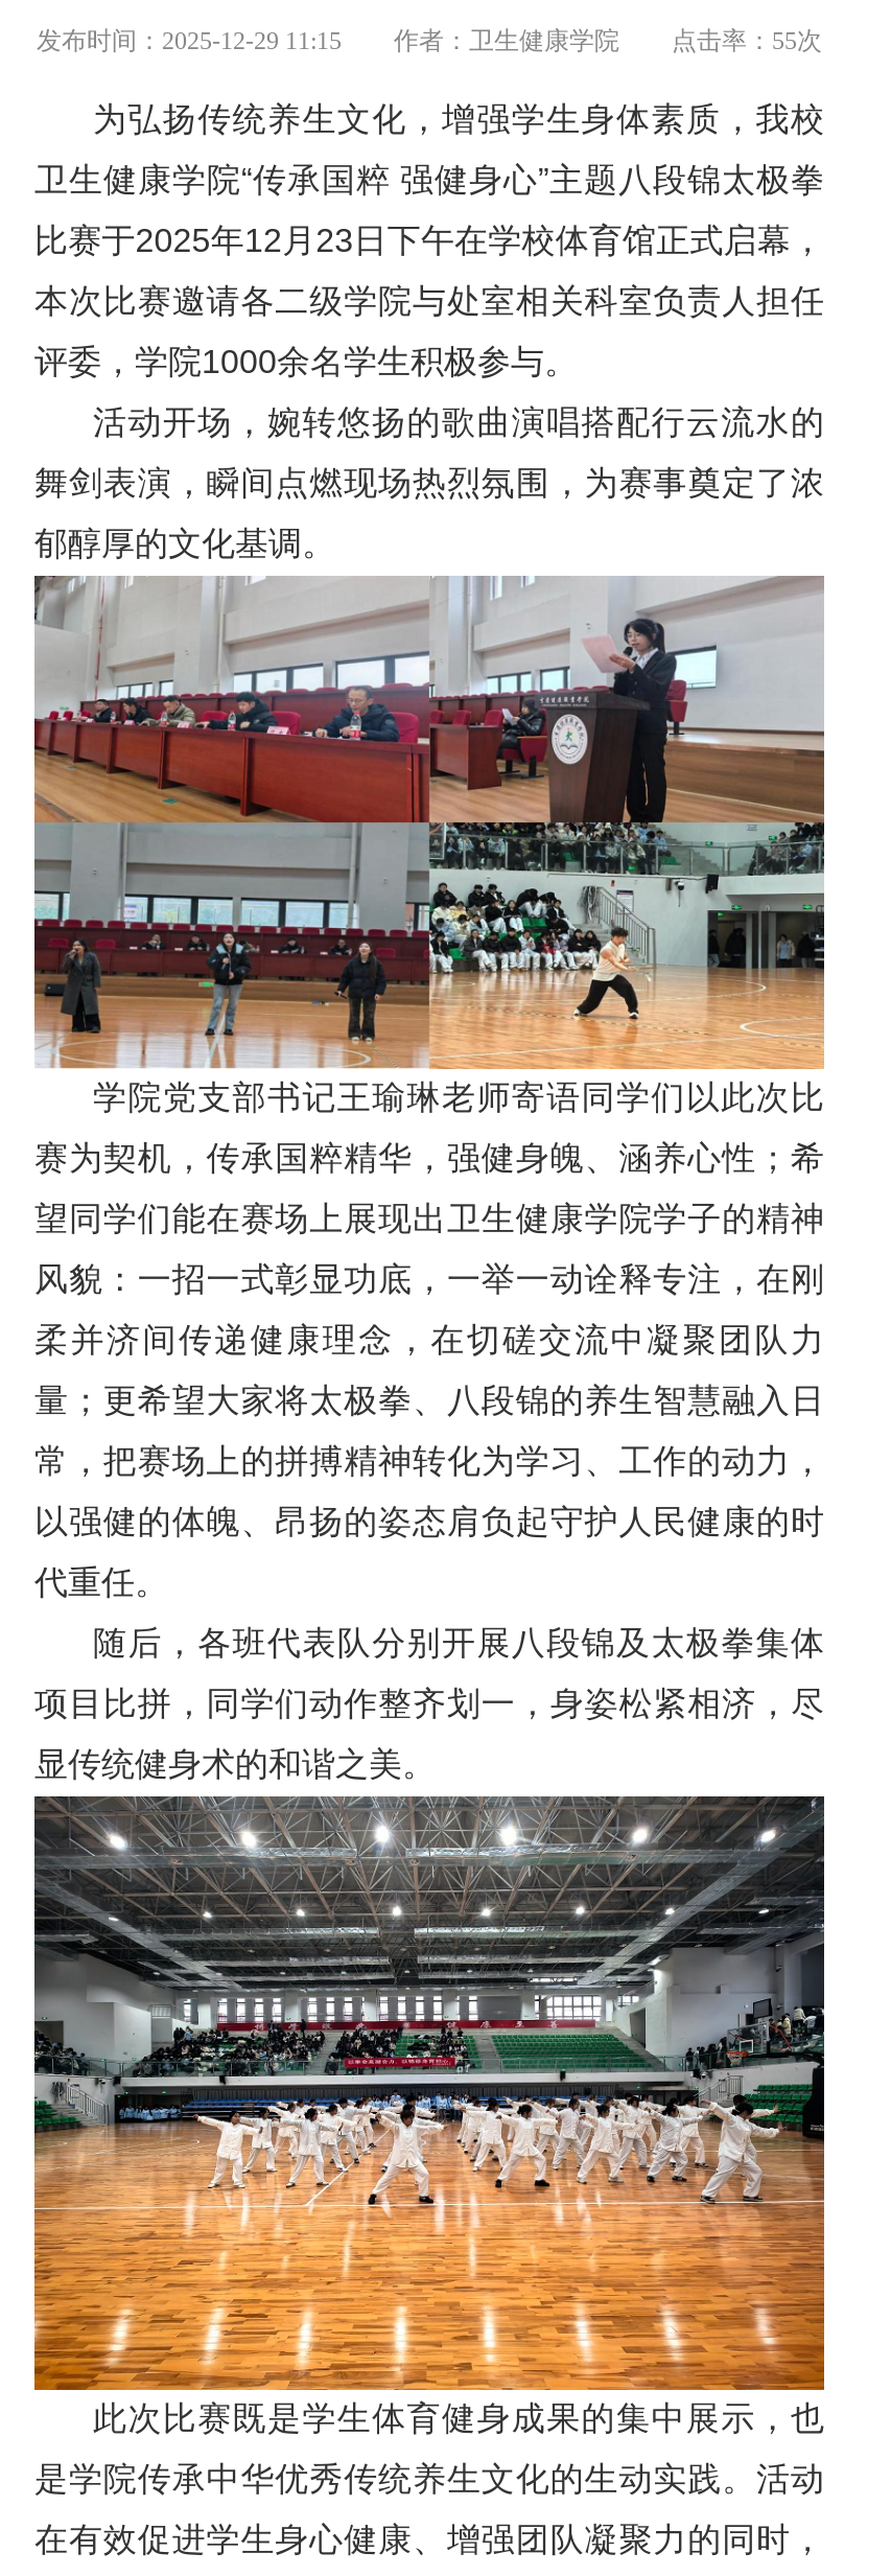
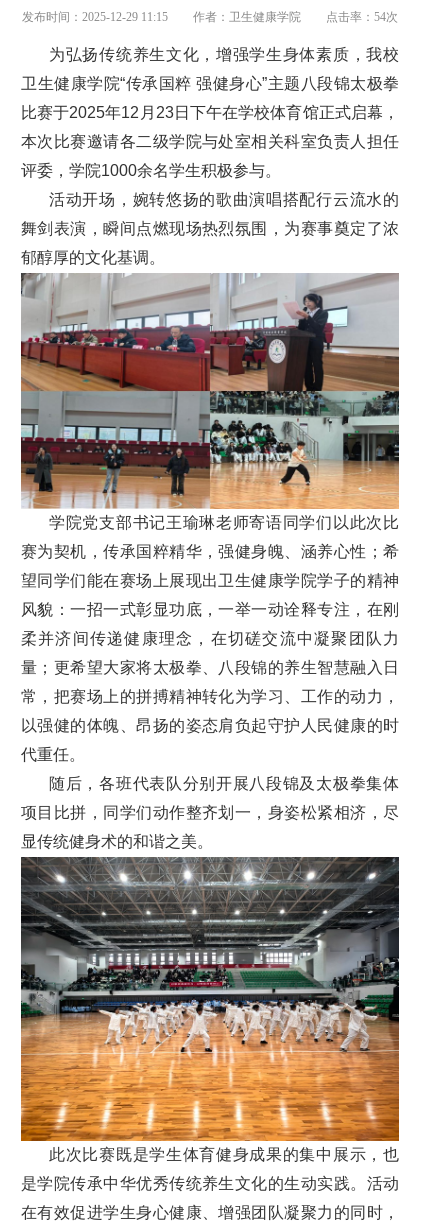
[37,26,822,55] 发布时间：2025-12-29 11:15 作者：卫生健康学院 点击率：55次 -> [22,10,398,24] 发布时间：2025-12-29 11:15 作者：卫生健康学院 点击率：54次

